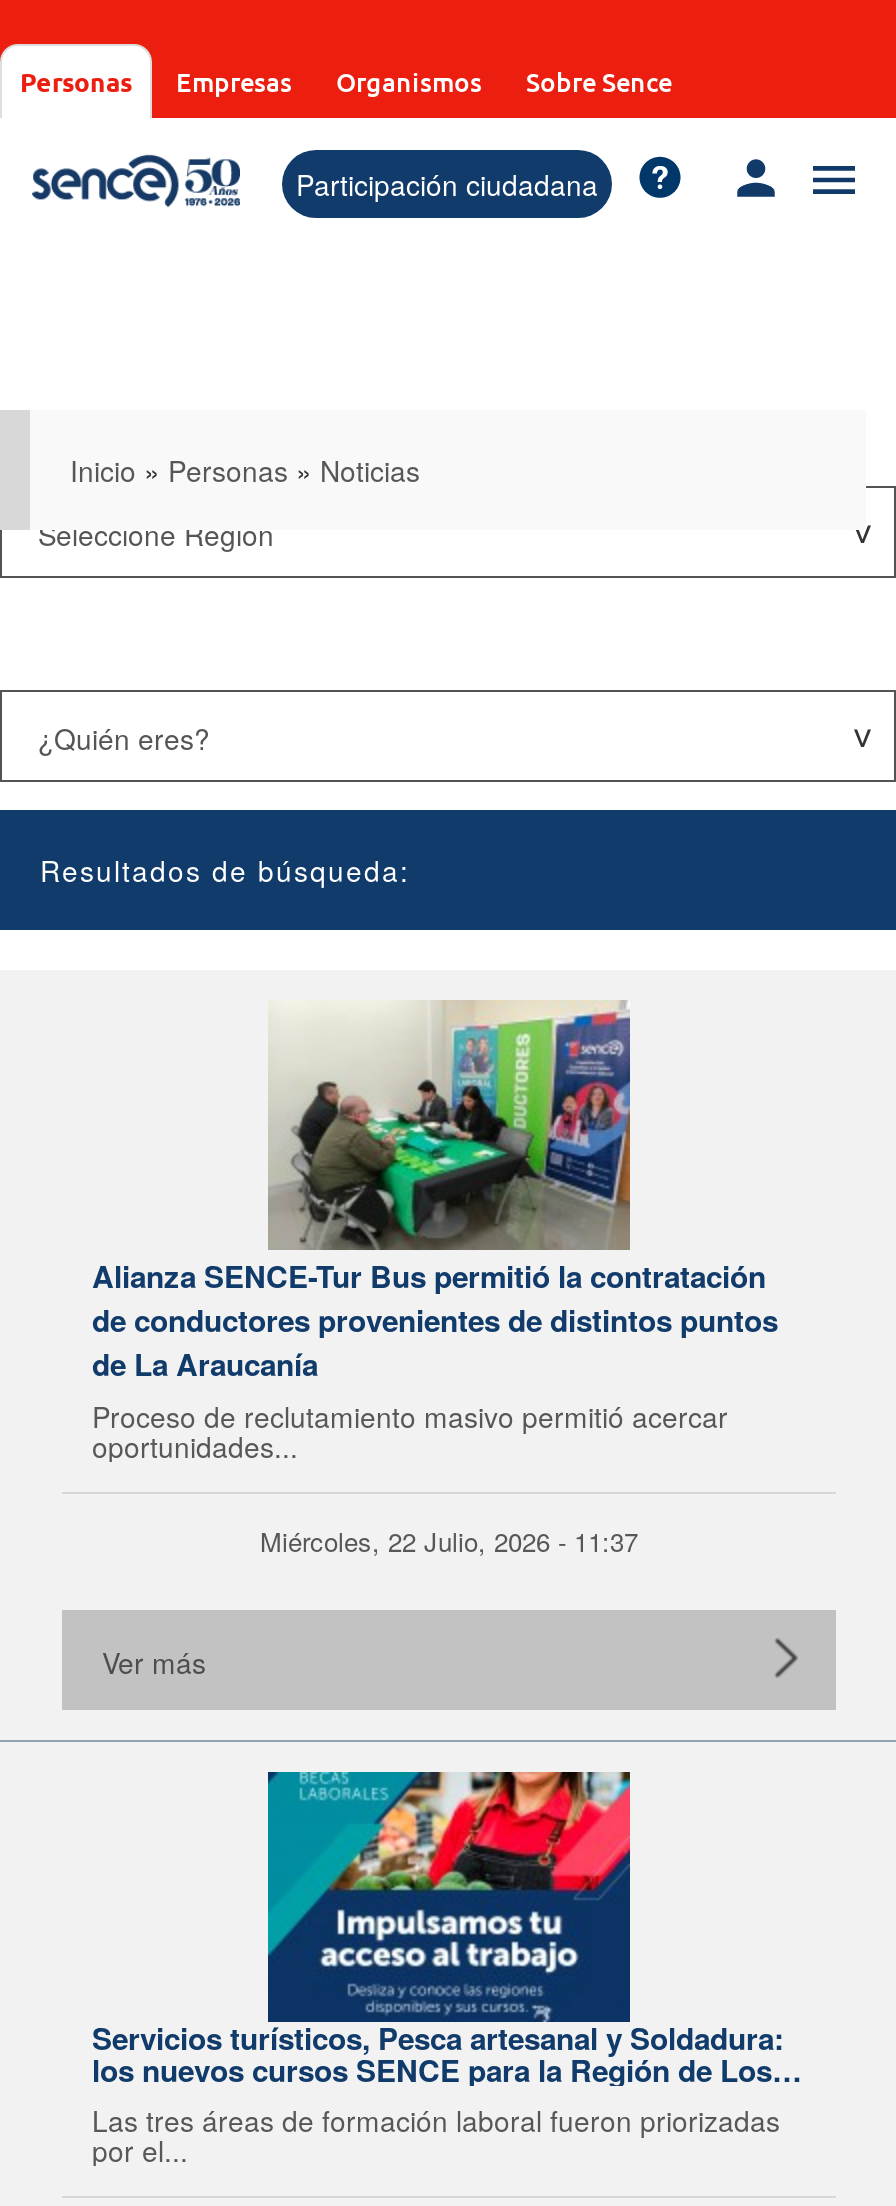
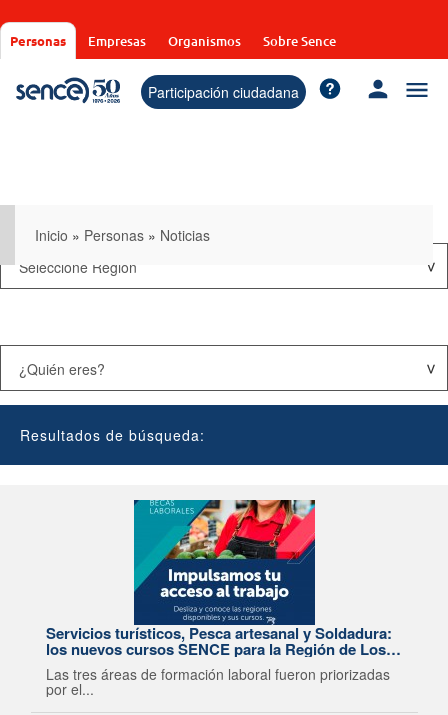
[92,1000,778,1682] [image] | Alianza SENCE-Tur Bus permitió la contratación | de conductores provenientes de distintos puntos | de La Araucanía | Proceso de reclutamiento masivo permitió acercar | oportunidades... | Miércoles, 22 Julio, 2026 - 11:37 | Ver más -> none

